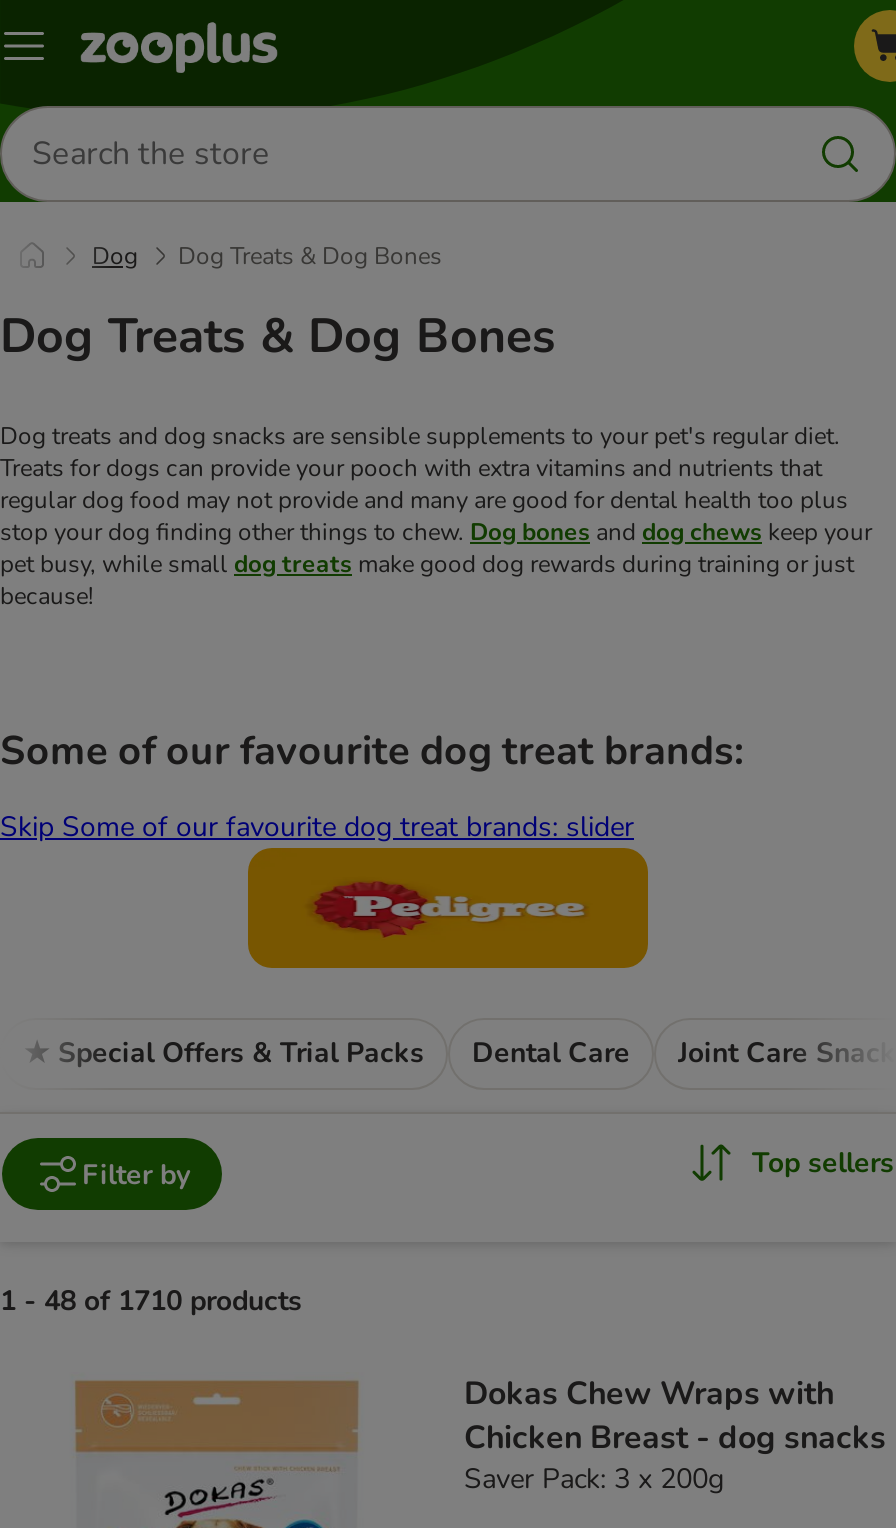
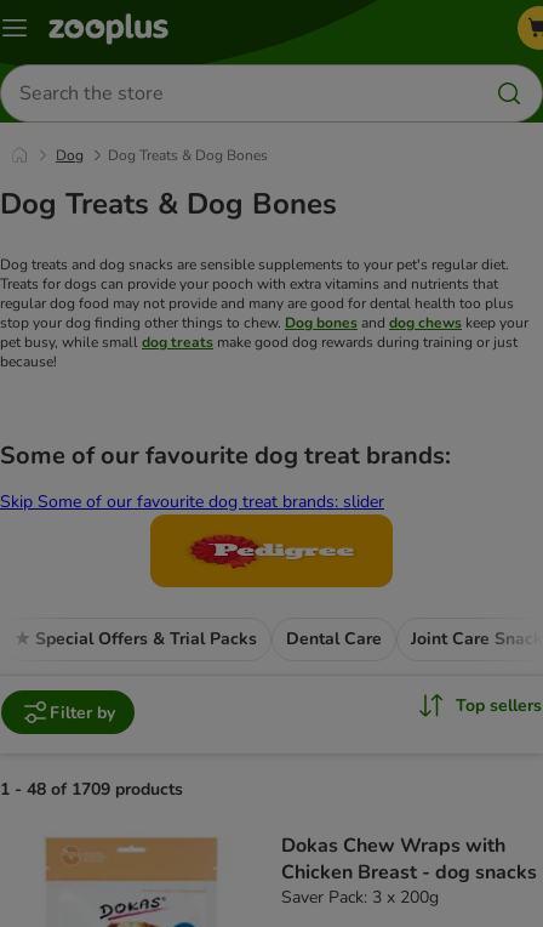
[0,1282,302,1320] 1 - 48 of 1710 products -> [0,778,183,801] 1 - 48 of 1709 products

